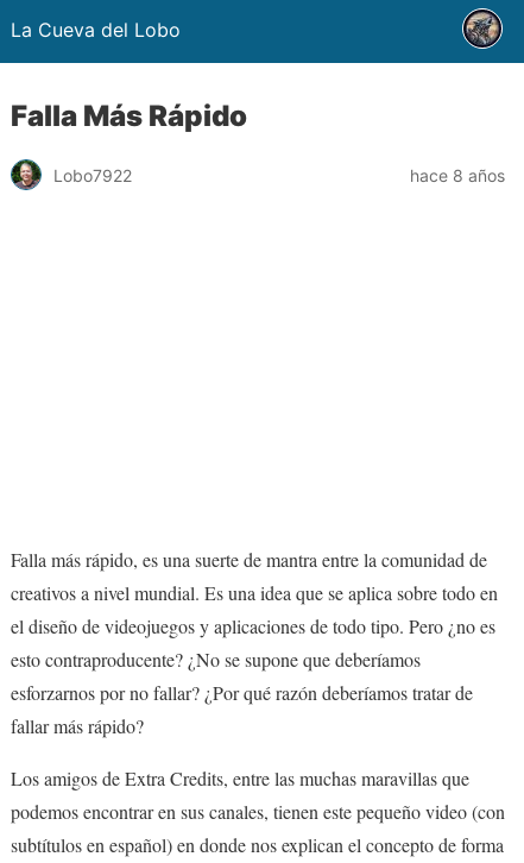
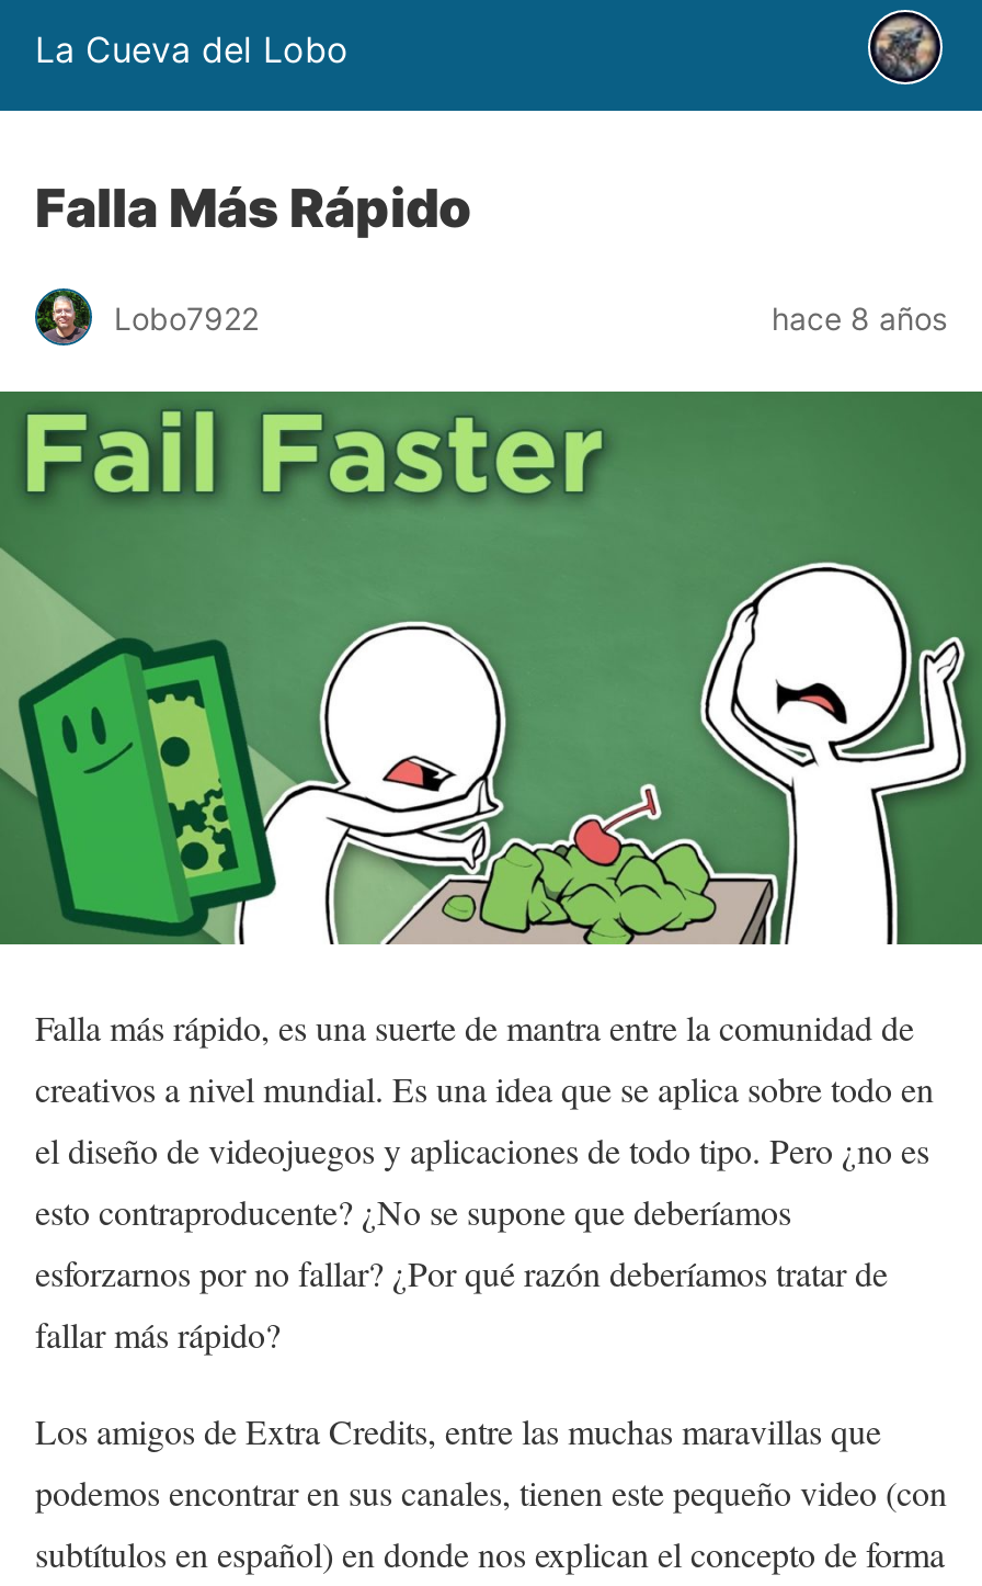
none -> [7,389,975,947] [image]

